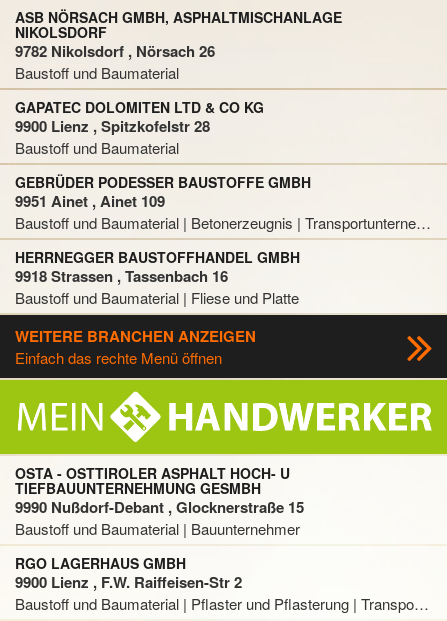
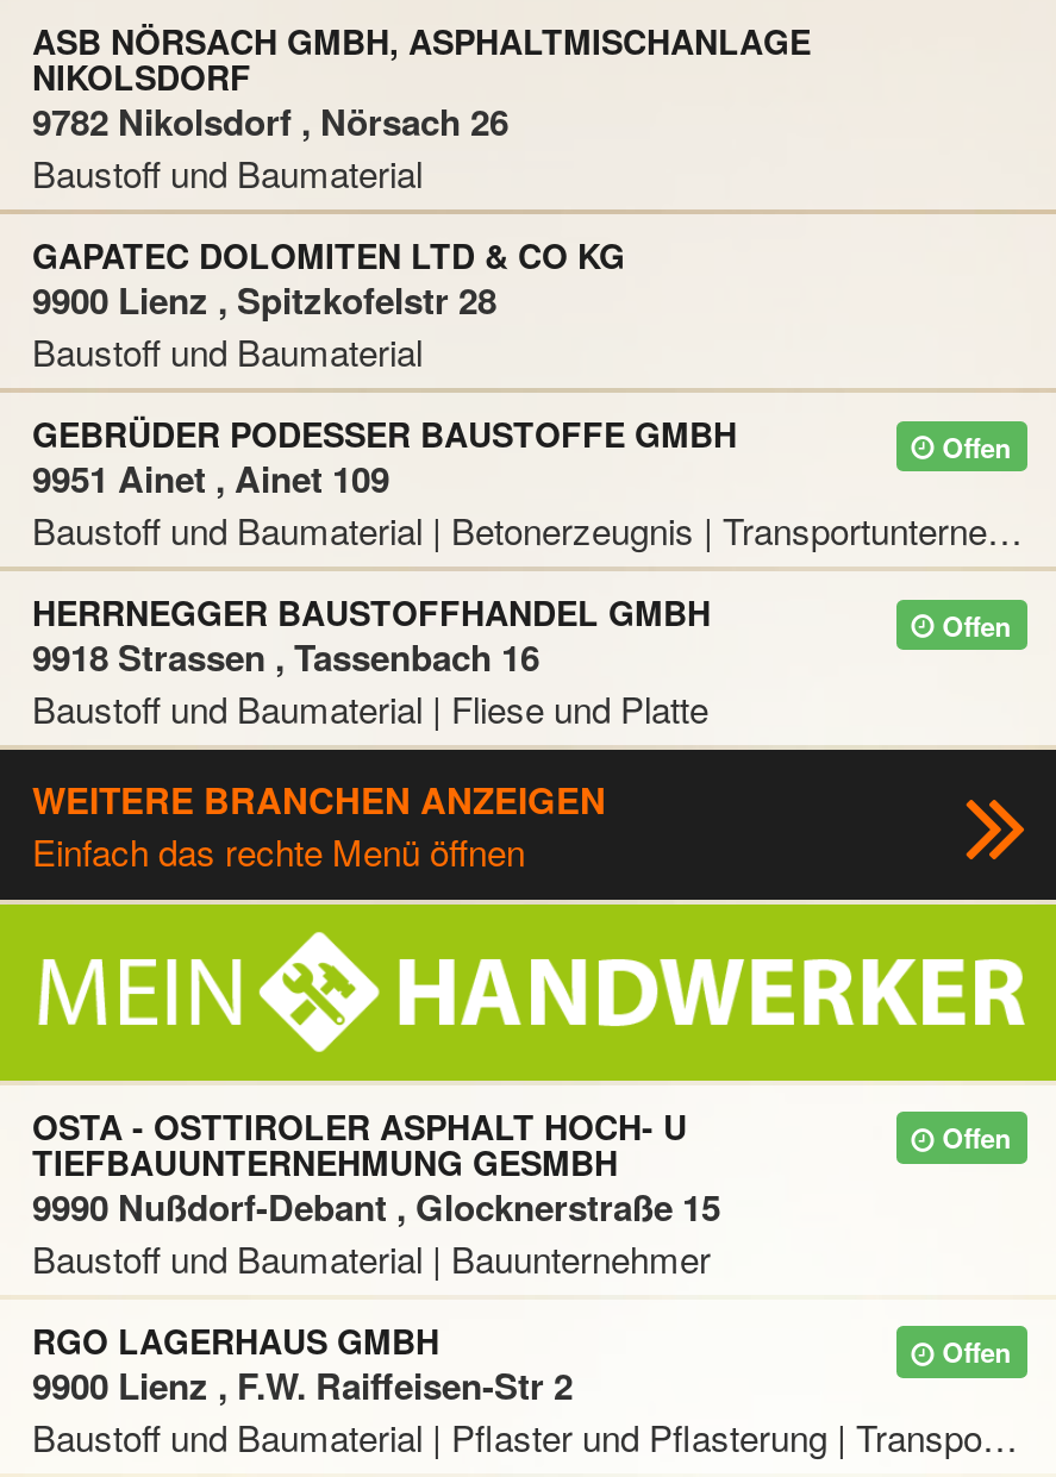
none -> [935,426,1011,464] Offen
none -> [935,605,1011,643] Offen
none -> [935,1118,1011,1156] Offen
none -> [935,1332,1011,1370] Offen

